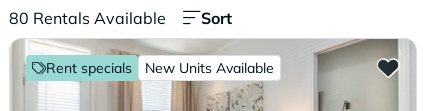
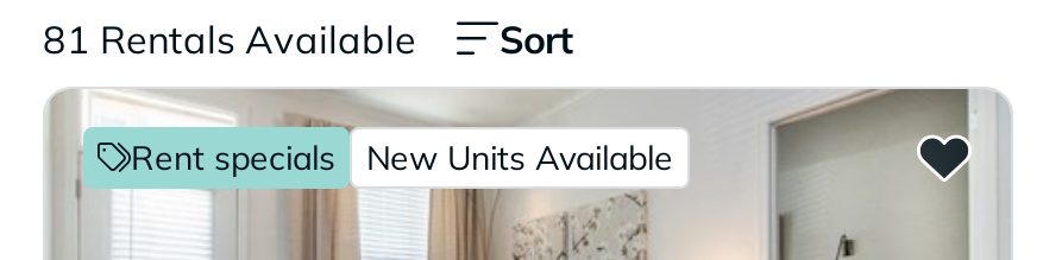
[9,8,166,28] 80 Rentals Available -> [43,15,416,63] 81 Rentals Available

